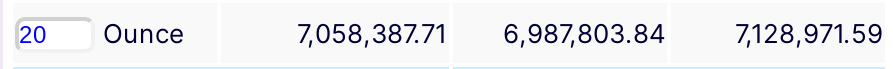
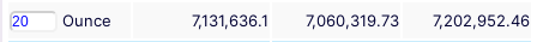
[297,18,447,50] 7,058,387.71 -> [192,11,268,30] 7,131,636.1
[503,18,665,50] 6,987,803.84 -> [306,11,399,30] 7,060,319.73
[735,18,883,50] 7,128,971.59 -> [433,11,530,30] 7,202,952.46

